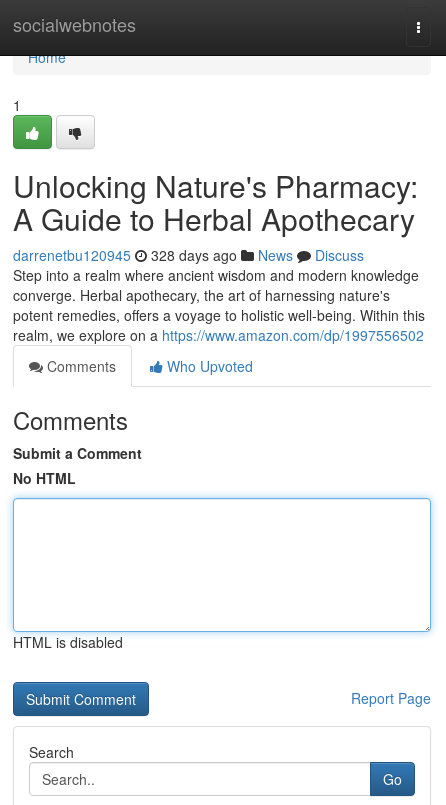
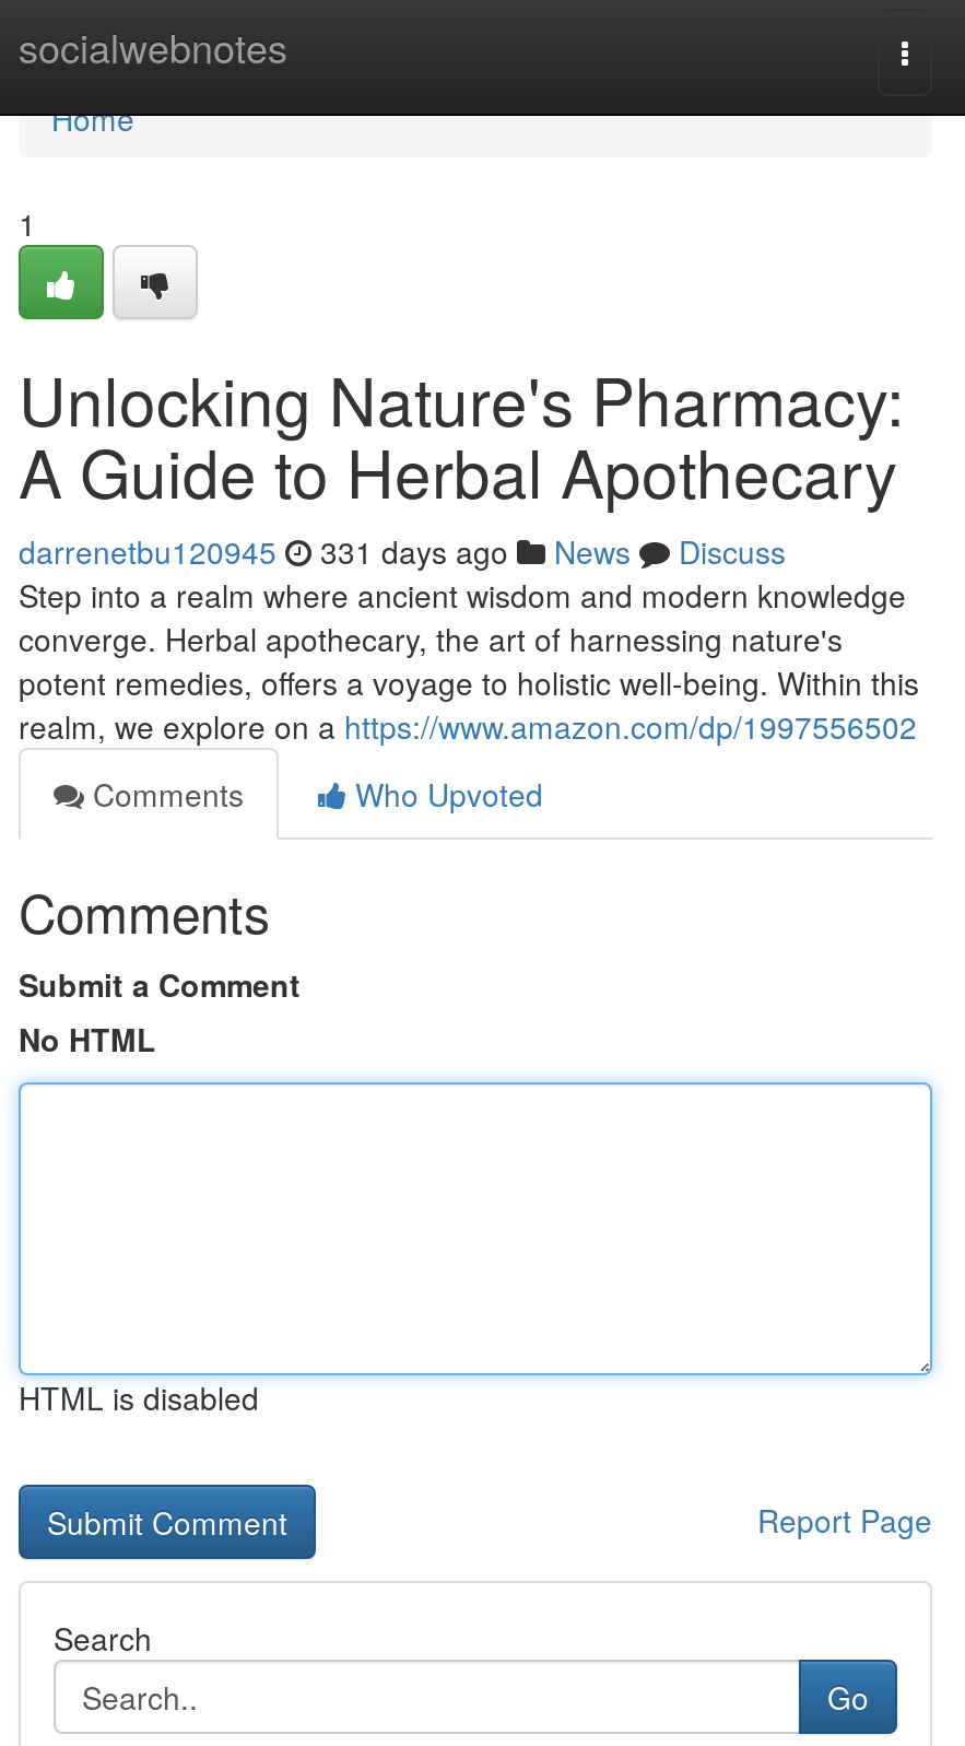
[13,245,364,265] darrenetbu120945 328 days ago News Discuss -> [19,529,786,573] darrenetbu120945 331 days ago News Discuss

